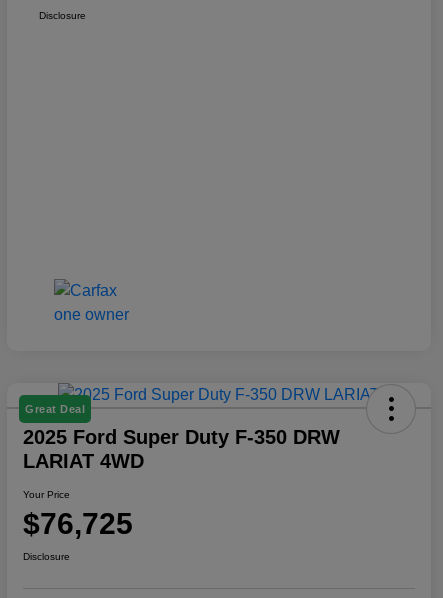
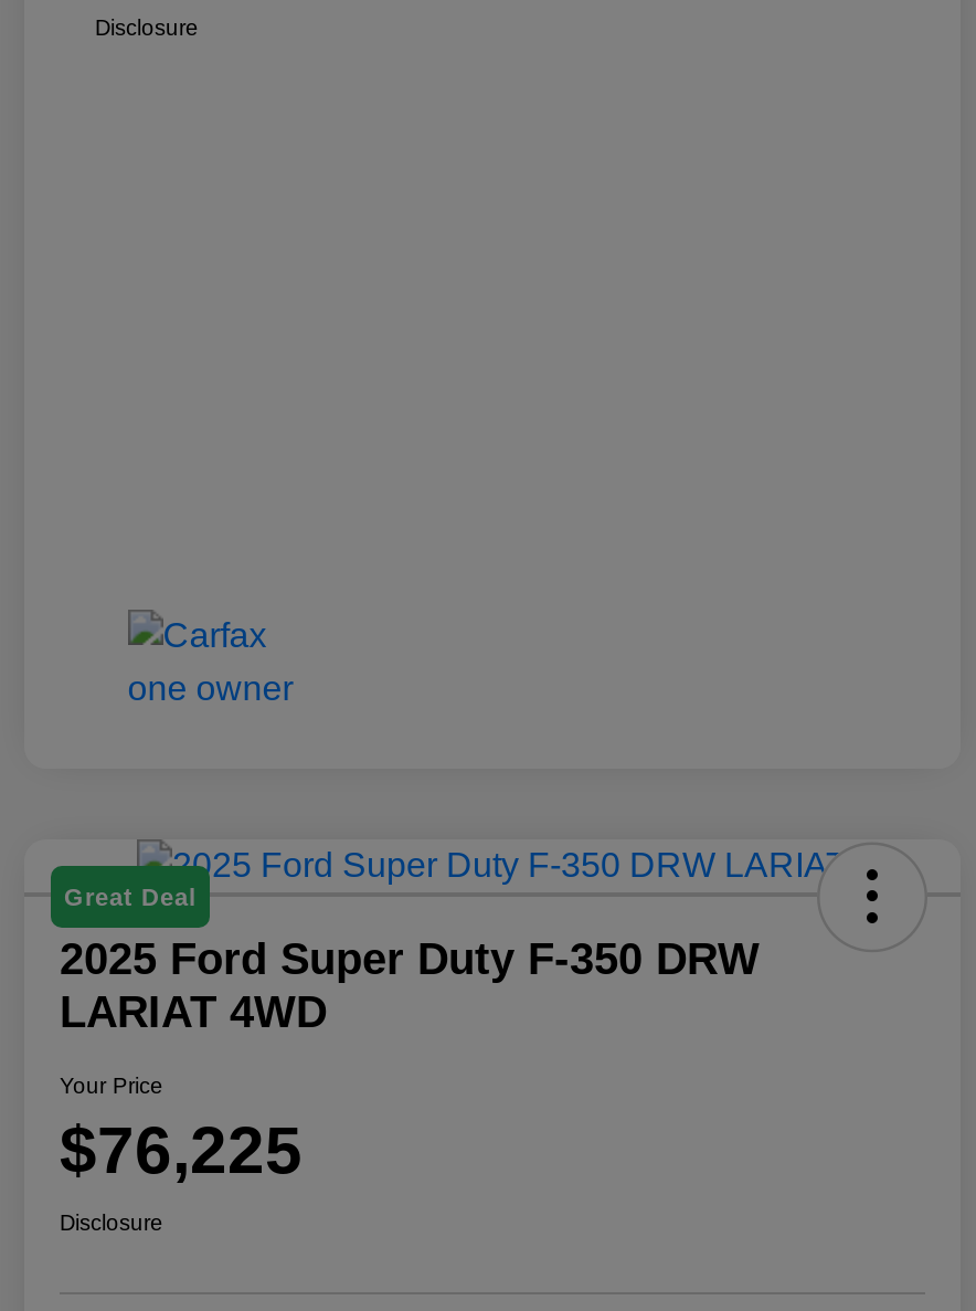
[23,507,133,540] $76,725 -> [60,1113,303,1186] $76,225

